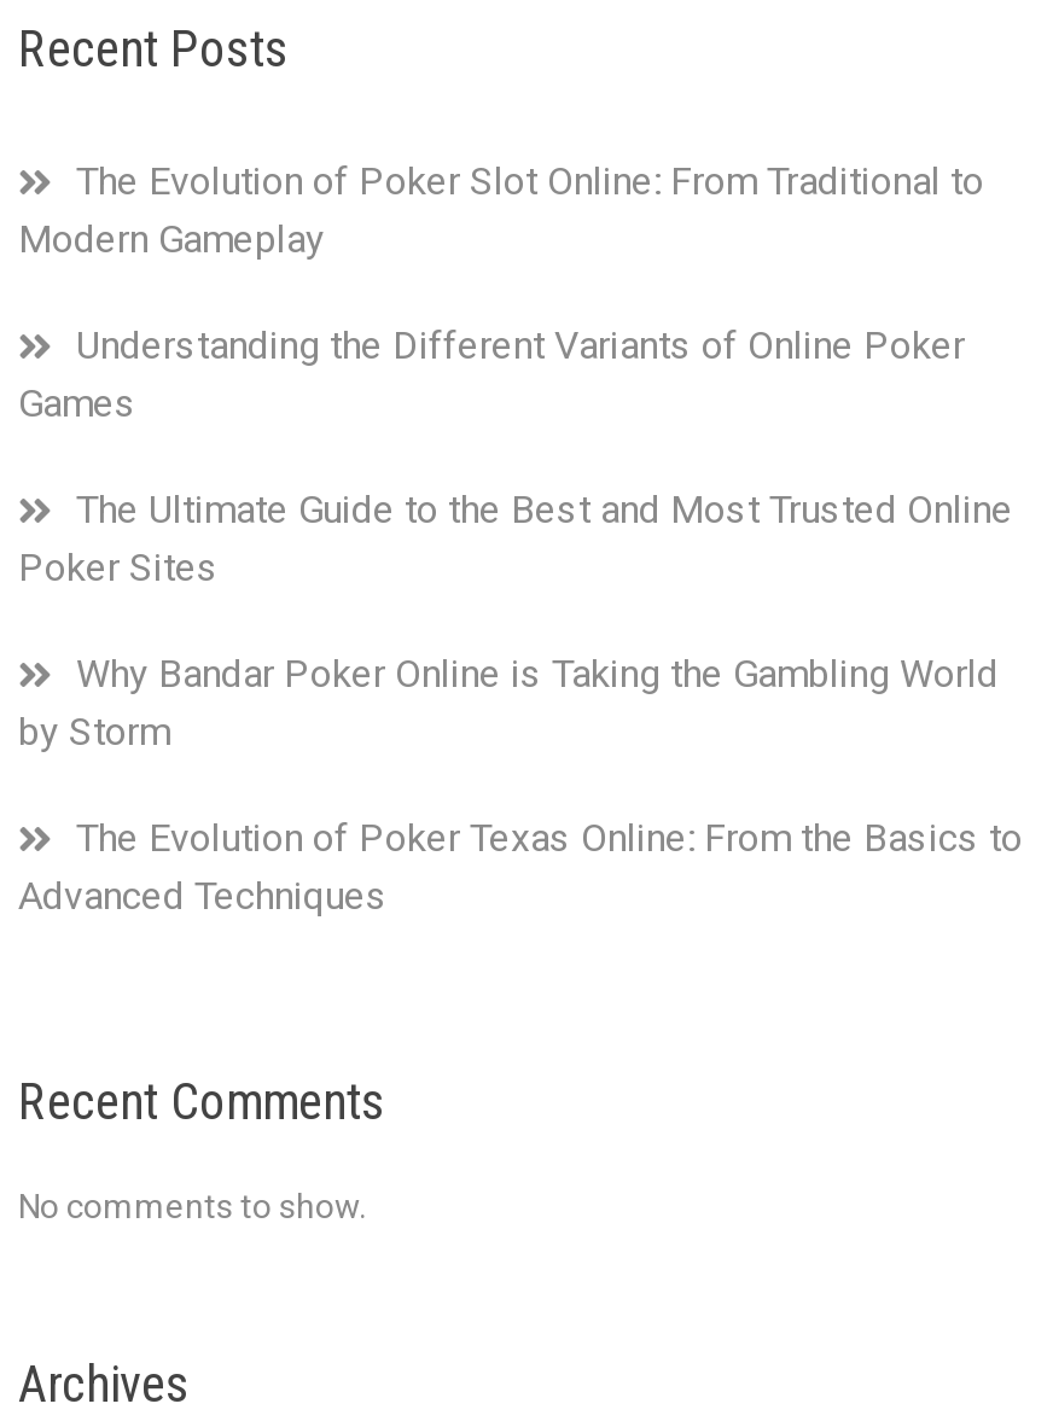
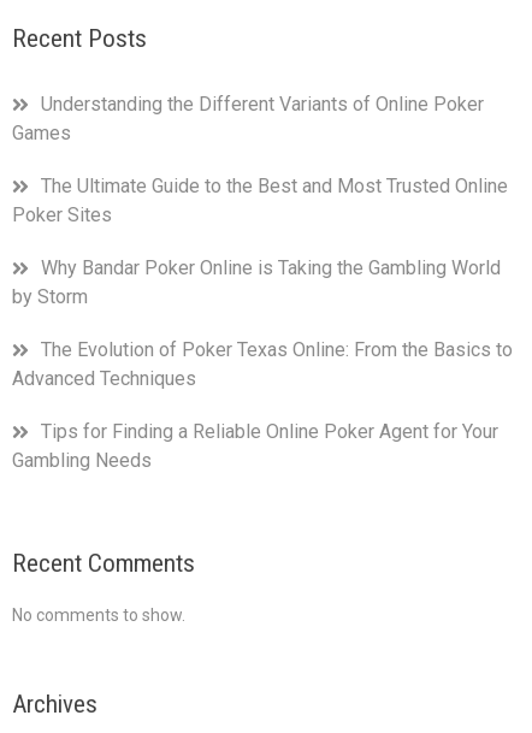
[18,159,984,263] The Evolution of Poker Slot Online: From Traditional to | Modern Gameplay -> none
moved [18,323,1023,920] -> [12,93,513,390]: Understanding the Different Variants of Online Poker | Games | The Ultimate Guide to the Best and Most Trusted Online | Poker Sites | Why Bandar Poker Online is Taking the Gambling World | by Storm | The Evolution of Poker Texas Online: From the Basics to | Advanced Techniques
none -> [12,421,498,472] Tips for Finding a Reliable Online Poker Agent for Your | Gambling Needs

